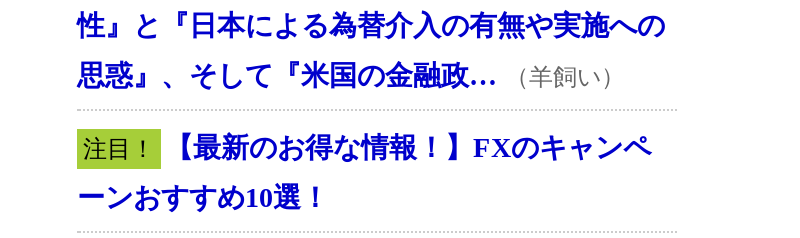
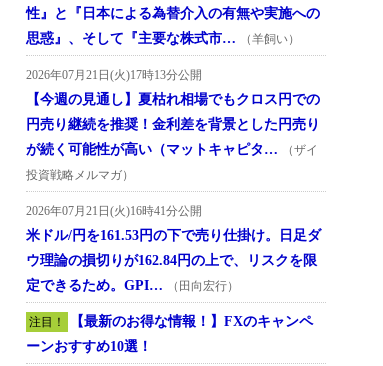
[77,61,625,91] 思惑』、そして『米国の金融政… （羊飼い） -> [26,31,321,293] 思惑』、そして『主要な株式市… （羊飼い） | 2026年07月21日(火)17時13分公開 | 【今週の見通し】夏枯れ相場でもクロス円での | 円売り継続を推奨！金利差を背景とした円売り | が続く可能性が高い（マットキャピタ… （ザイ | 投資戦略メルマガ） | 2026年07月21日(火)16時41分公開 | 米ドル/円を161.53円の下で売り仕掛け。日足ダ | ウ理論の損切りが162.84円の上で、リスクを限 | 定できるため。GPI… （田向宏行）

